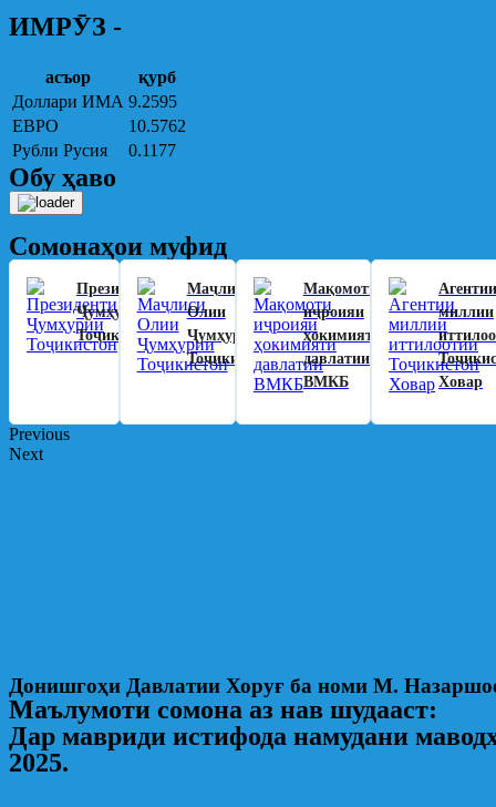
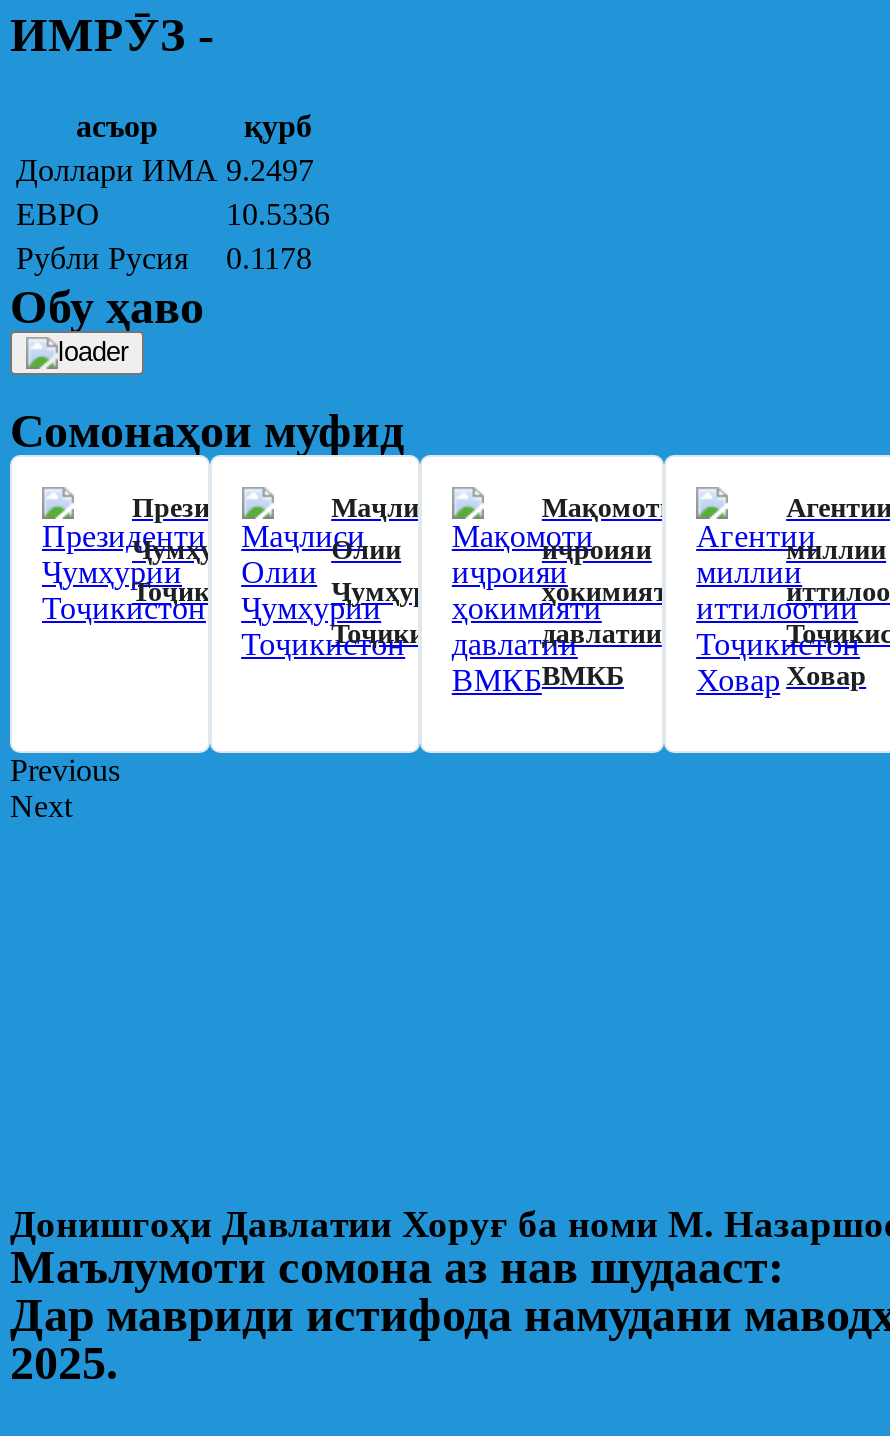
[12,92,177,111] Доллари ИМА 9.2595 -> [16,153,314,187] Доллари ИМА 9.2497
[128,116,186,135] 10.5762 -> [226,197,330,231] 10.5336
[12,141,176,159] Рубли Русия 0.1177 -> [16,241,312,275] Рубли Русия 0.1178

